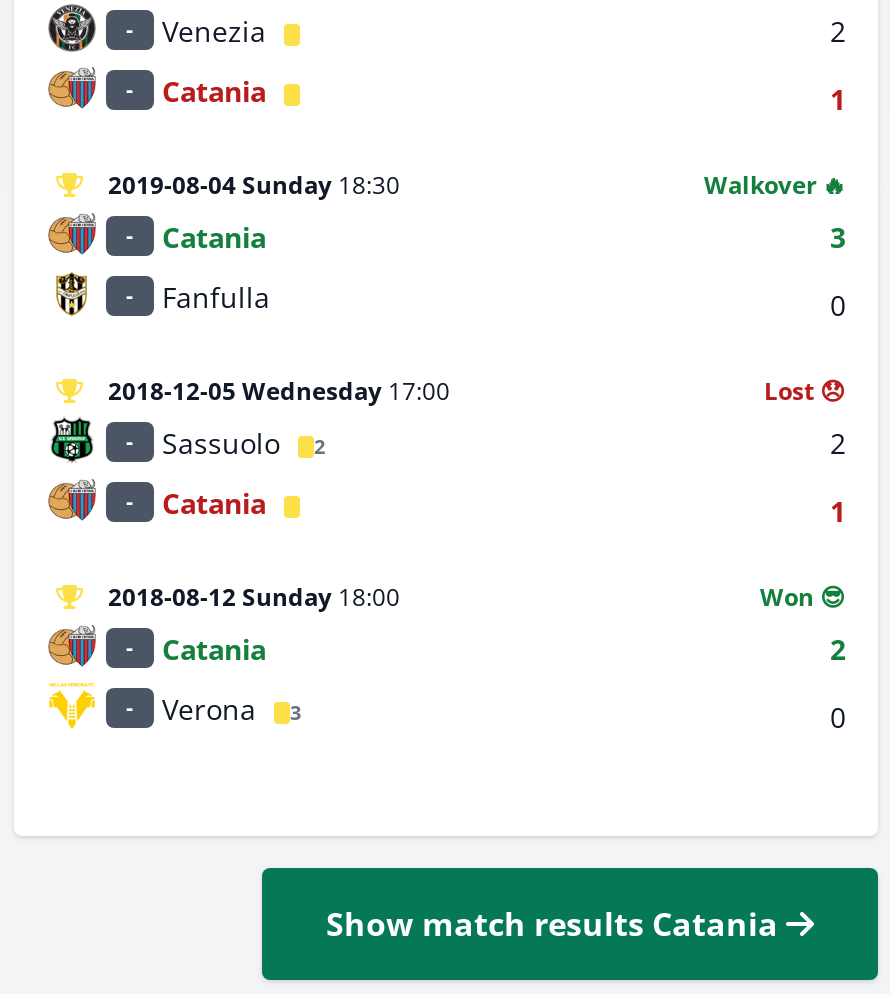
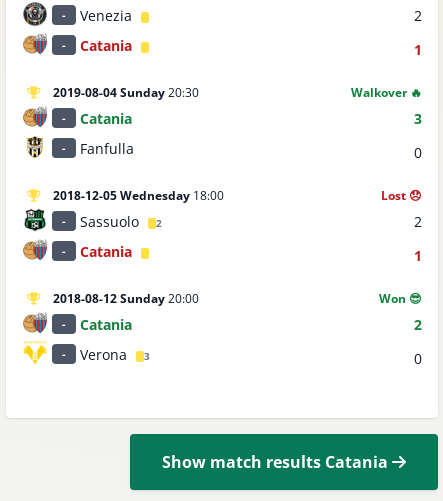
[108,168,400,202] 2019-08-04 Sunday 18:30 -> [53,84,199,101] 2019-08-04 Sunday 20:30
[108,374,450,408] 2018-12-05 Wednesday 17:00 -> [53,187,224,204] 2018-12-05 Wednesday 18:00
[108,580,400,614] 2018-08-12 Sunday 18:00 -> [53,290,199,307] 2018-08-12 Sunday 20:00

